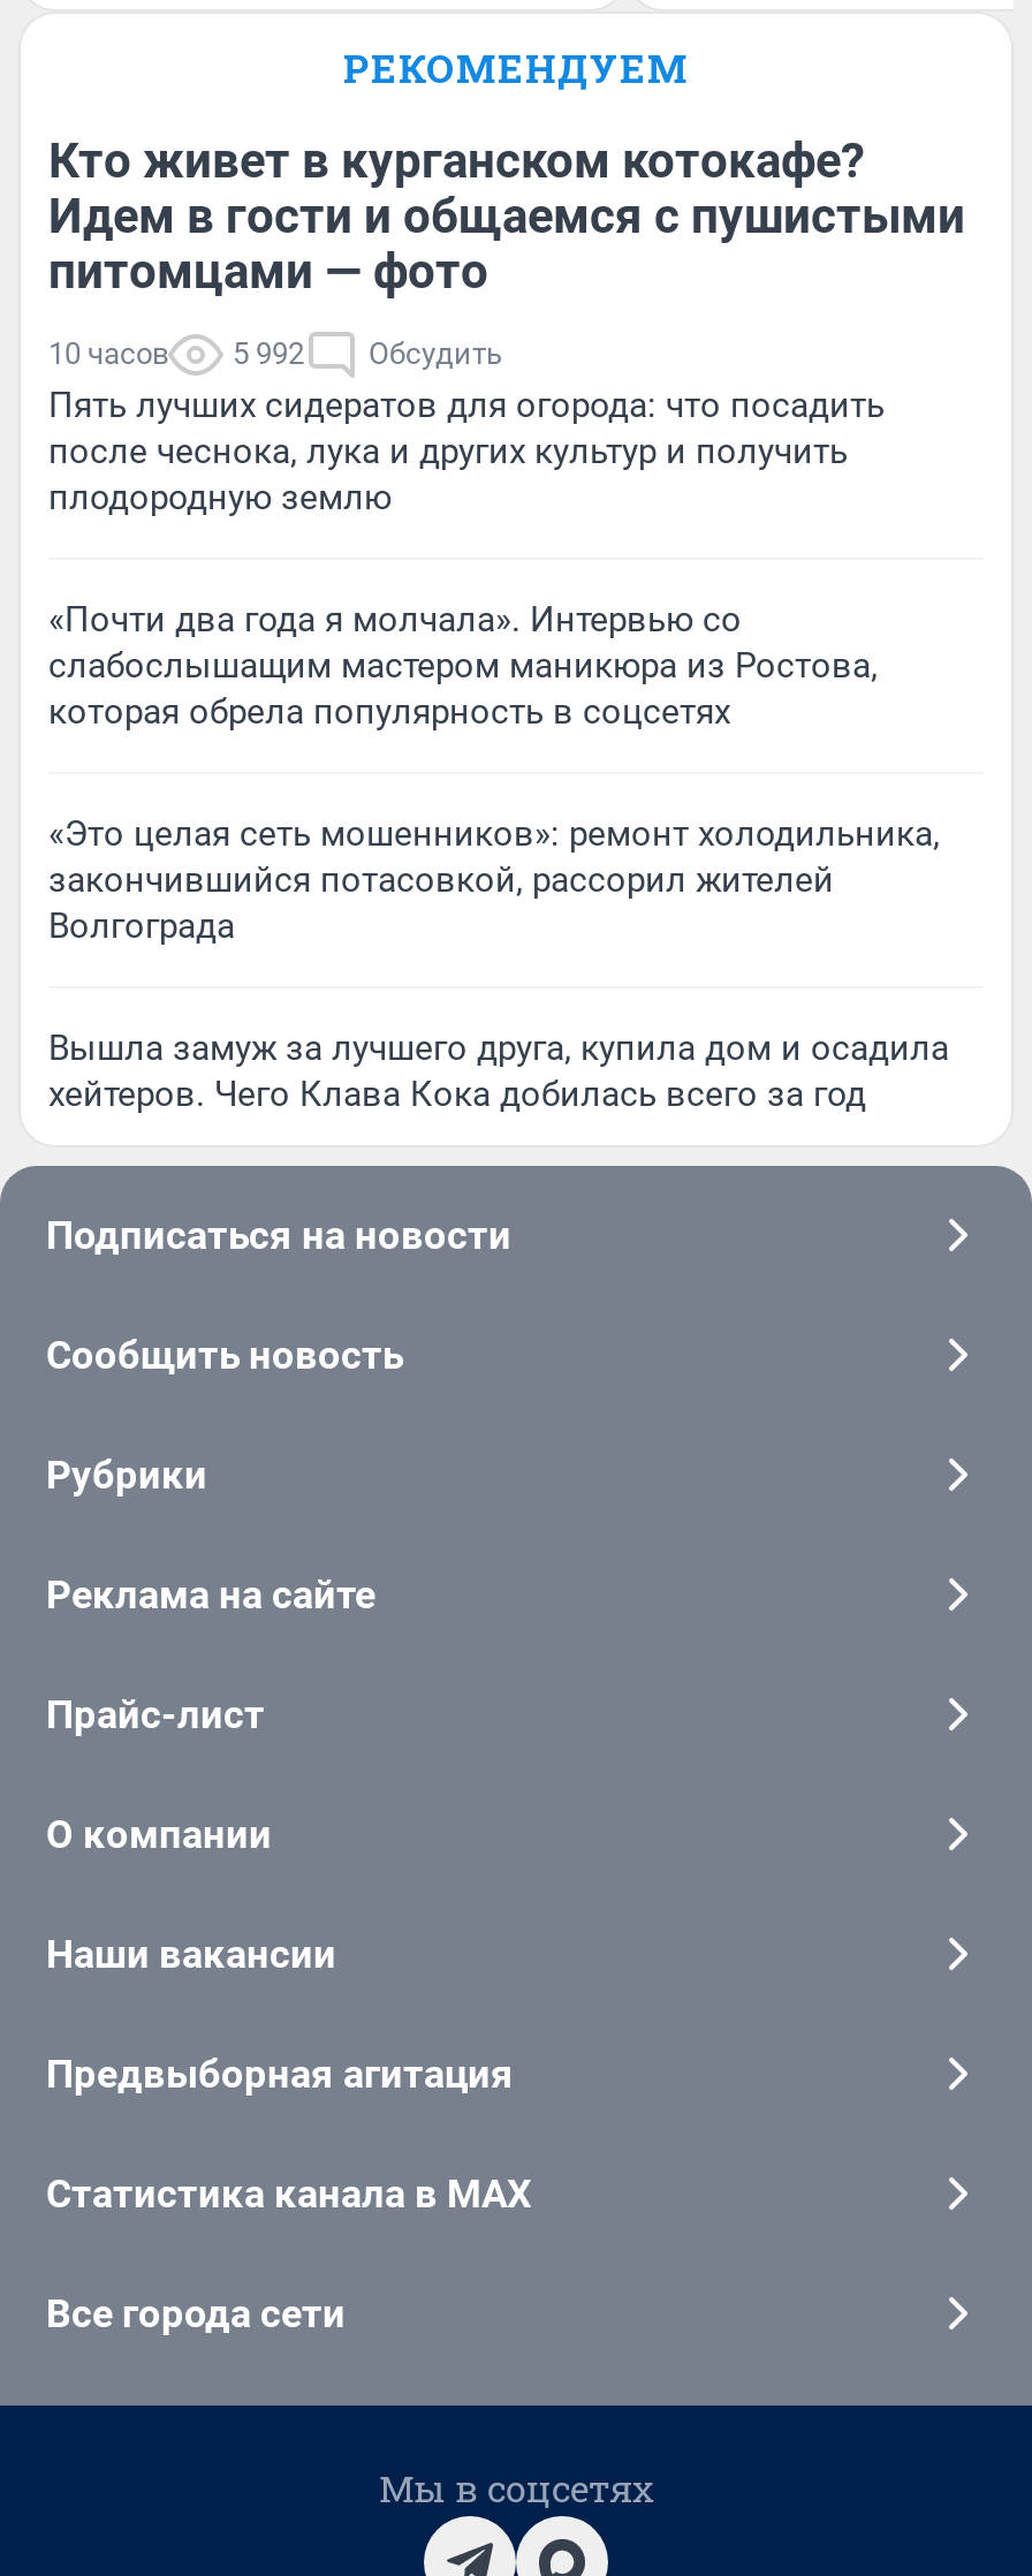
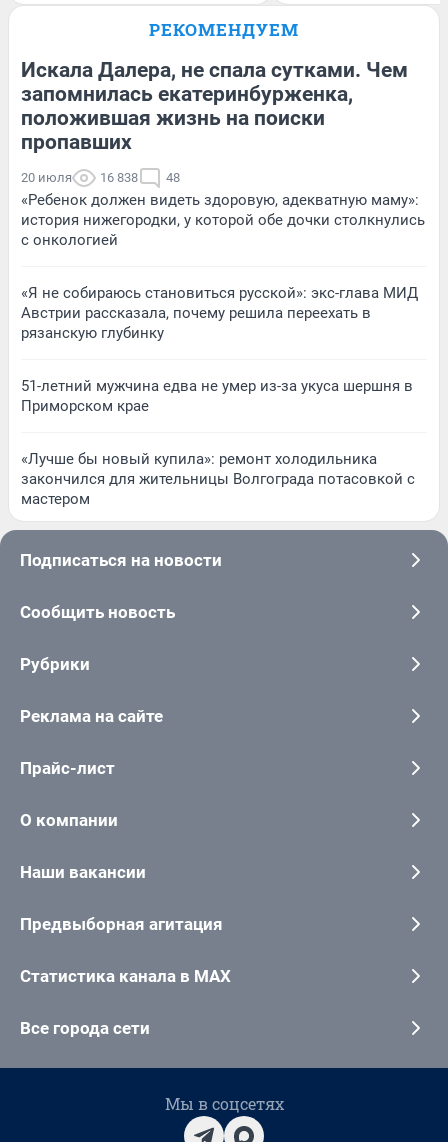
[48,134,965,300] Кто живет в курганском котокафе? | Идем в гости и общаемся с пушистыми | питомцами — фото -> [21,58,408,154] Искала Далера, не спала сутками. Чем | запомнилась екатеринбурженка, | положившая жизнь на поиски | пропавших
[48,337,885,519] 10 часов | 5 992 | Обсудить | Пять лучших сидератов для огорода: что посадить | после чеснока, лука и других культур и получить | плодородную землю -> [21,170,425,249] 20 июля | 16 838 | 48 | «Ребенок должен видеть здоровую, адекватную маму»: | история нижегородки, у которой обе дочки столкнулись | с онкологией
[48,600,878,733] «Почти два года я молчала». Интервью со | слабослышащим мастером маникюра из Ростова, | которая обрела популярность в соцсетях -> [21,284,418,342] «Я не собираюсь становиться русской»: экс-глава МИД | Австрии рассказала, почему решила переехать в | рязанскую глубинку
[48,814,940,948] «Это целая сеть мошенников»: ремонт холодильника, | закончившийся потасовкой, рассорил жителей | Волгограда -> [21,377,413,415] 51-летний мужчина едва не умер из-за укуса шершня в | Приморском крае
[48,1028,949,1116] Вышла замуж за лучшего друга, купила дом и осадила | хейтеров. Чего Клава Кока добилась всего за год -> [21,450,415,508] «Лучше бы новый купила»: ремонт холодильника | закончился для жительницы Волгограда потасовкой с | мастером

